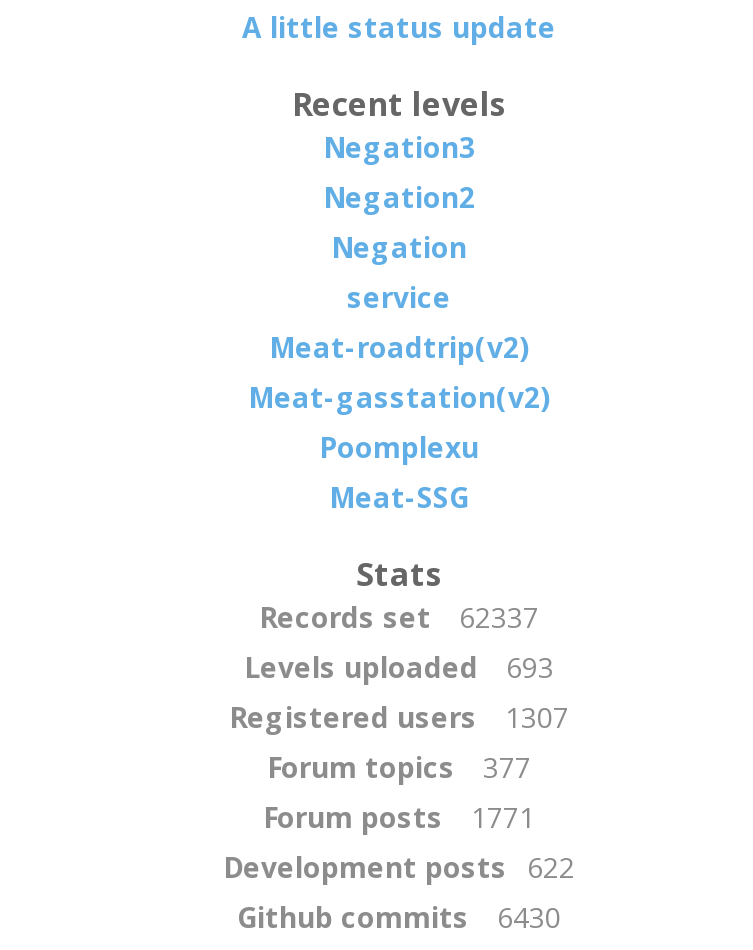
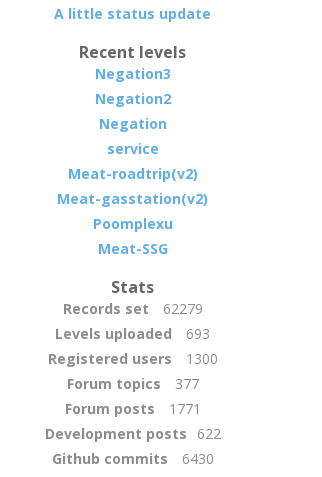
[259,598,539,636] Records set 62337 -> [63,299,203,318] Records set 62279
[229,698,569,736] Registered users 1307 -> [48,349,218,368] Registered users 1300

